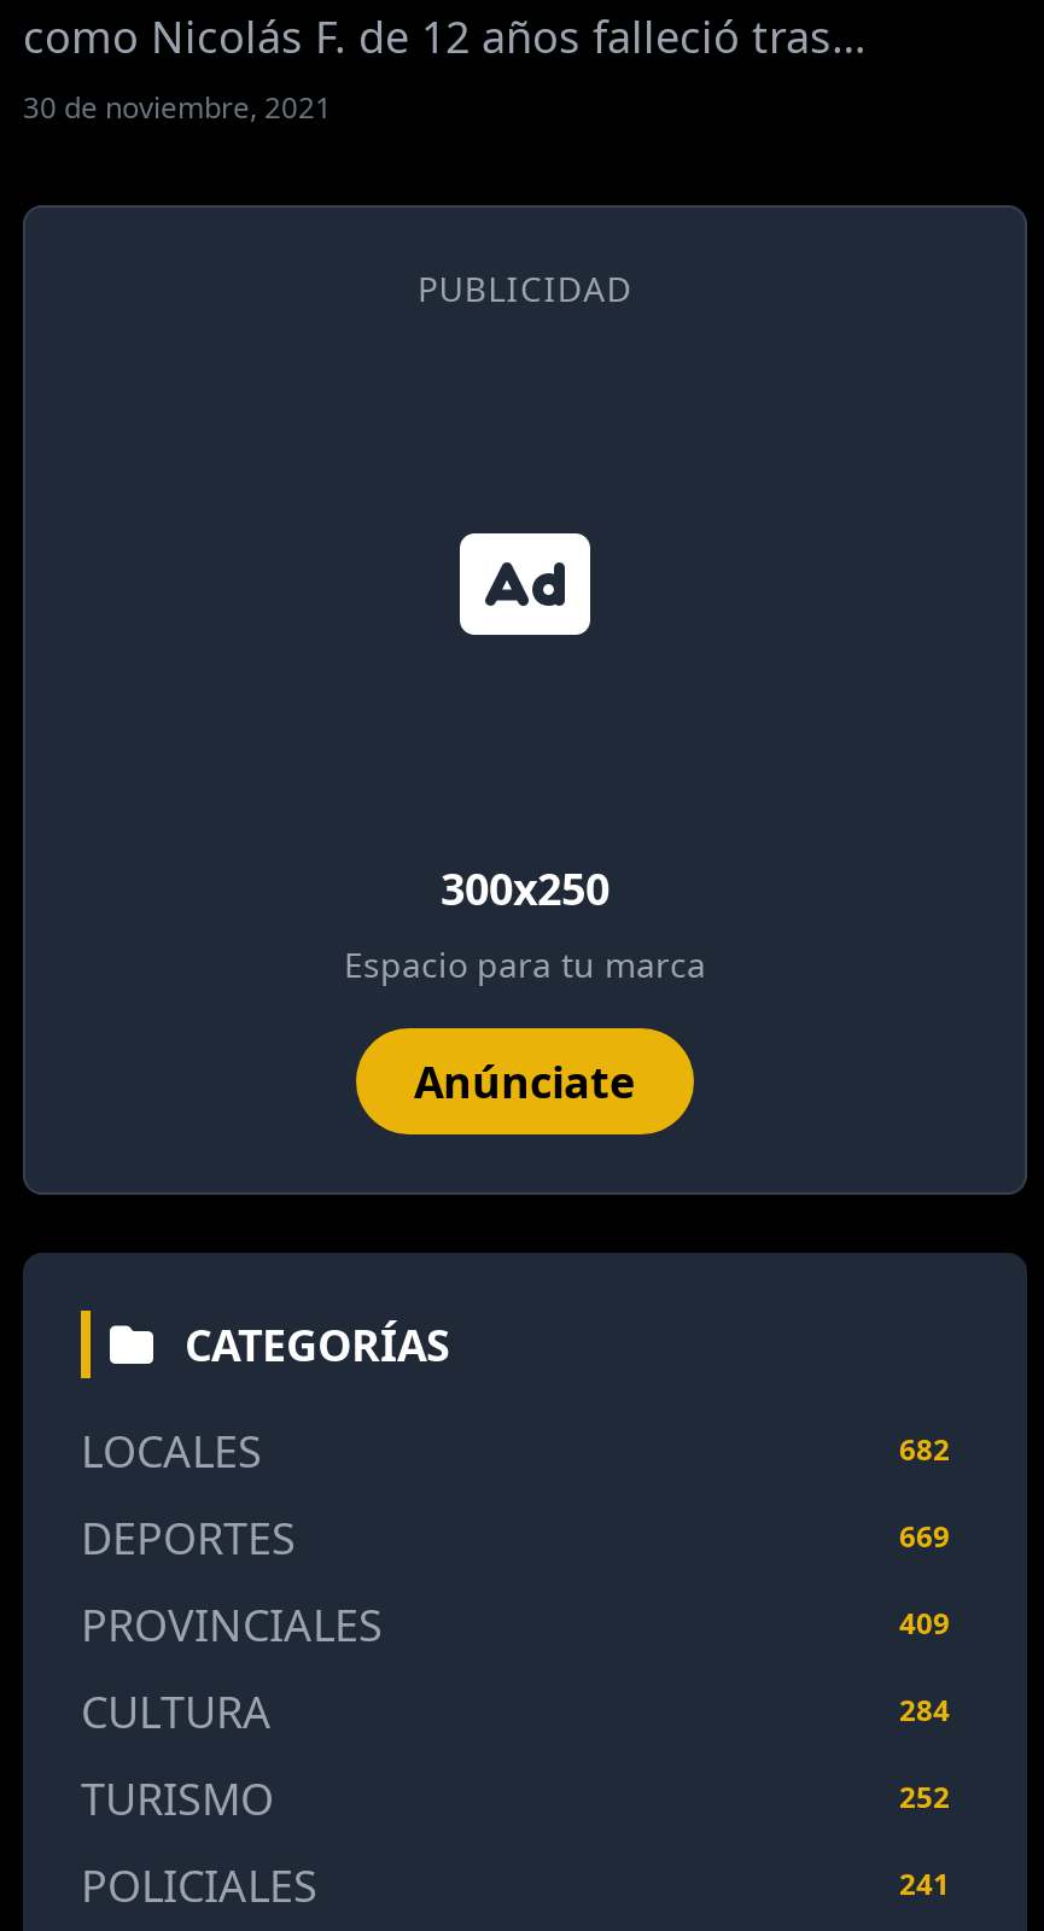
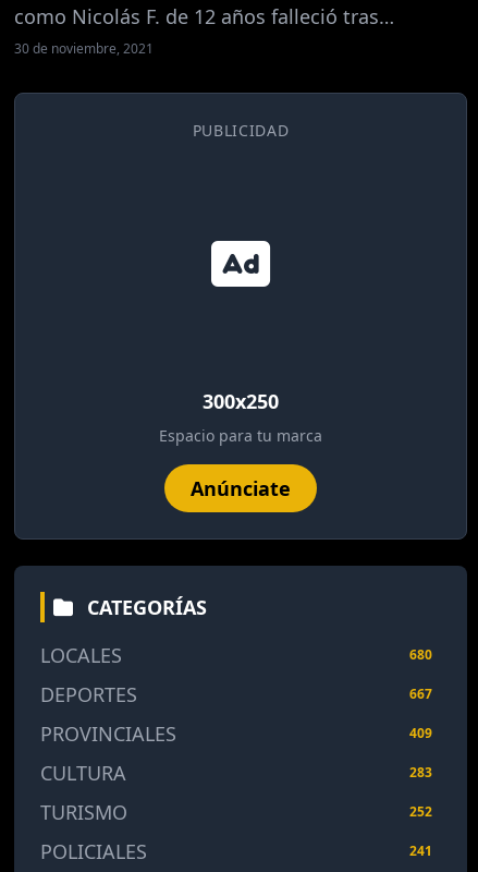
[899,1429,950,1470] 682 -> [409,645,432,664] 680
[899,1516,950,1557] 669 -> [409,685,432,703] 667
[899,1690,950,1731] 284 -> [409,763,432,782] 283

